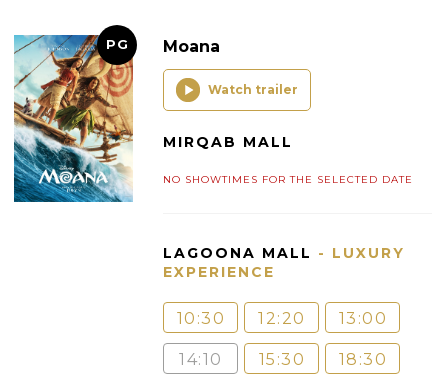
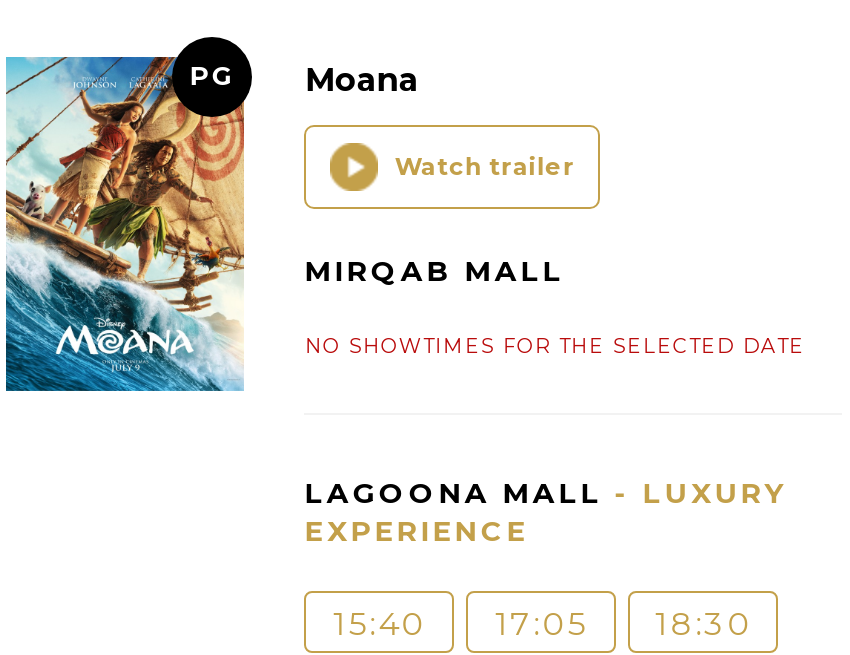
[177,309,387,369] 10:30 | 12:20 | 13:00 | 14:10 | 15:30 -> [333,604,588,642] 15:40 | 17:05

